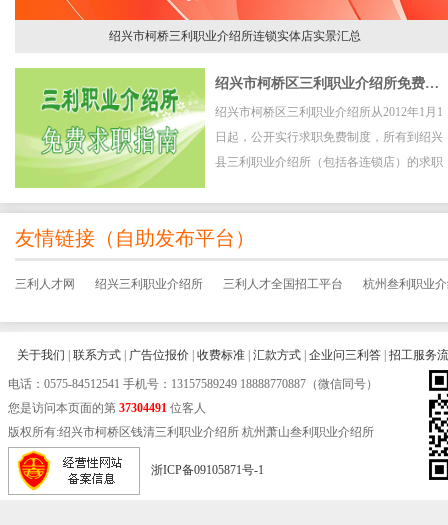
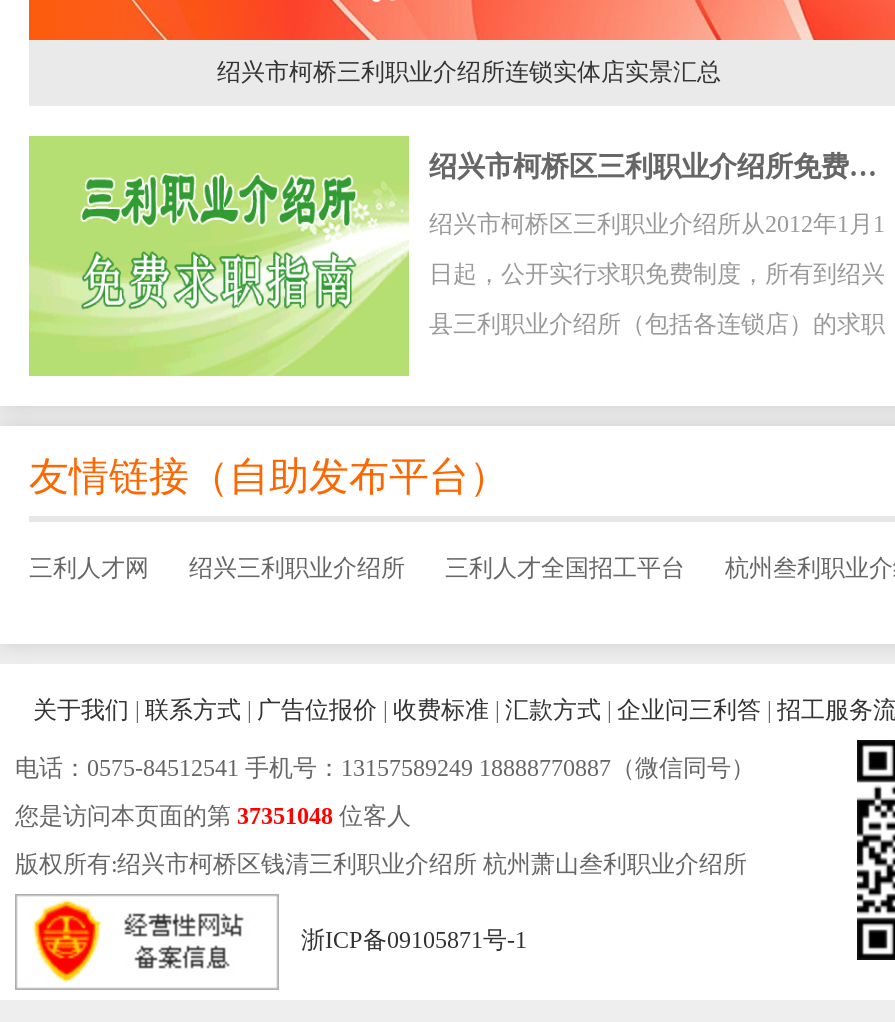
[5,401,206,415] 您是访问本页面的第37304491位客人 -> [9,802,411,830] 您是访问本页面的第37351048位客人

